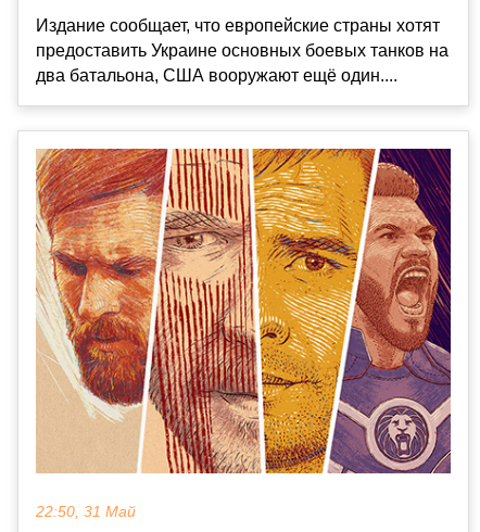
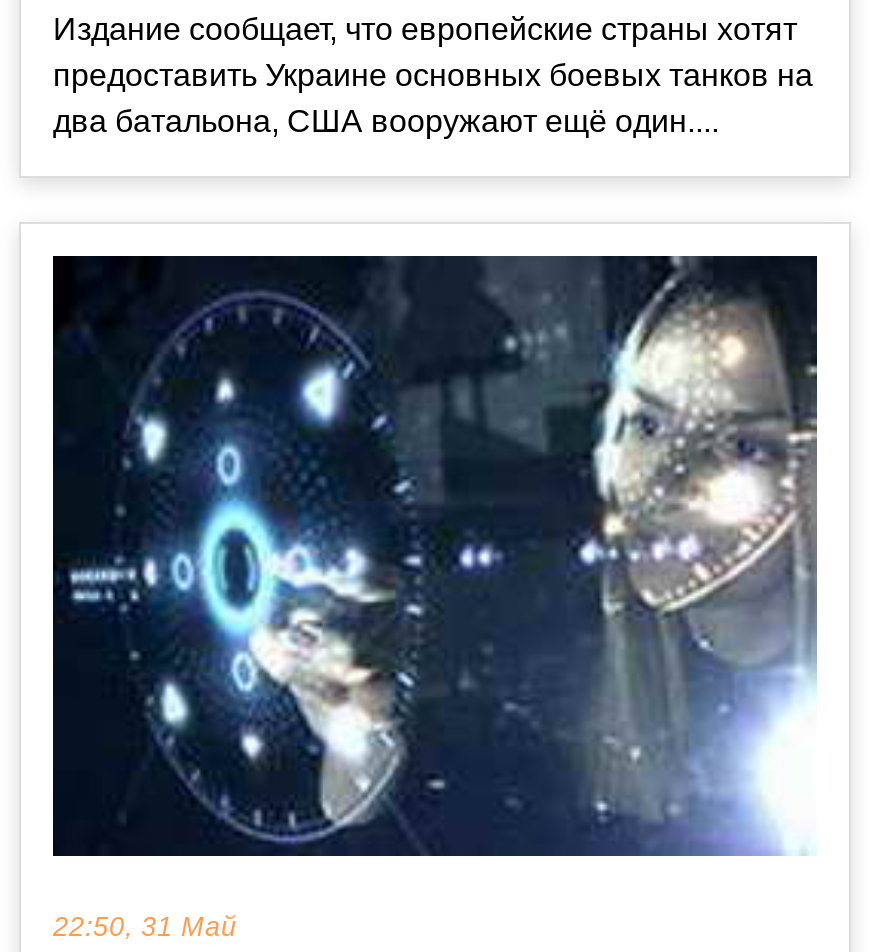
[35,148,452,474] [image] -> [51,254,819,860] [image]

